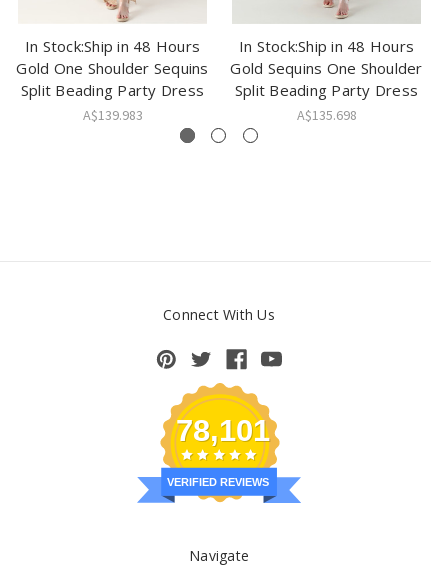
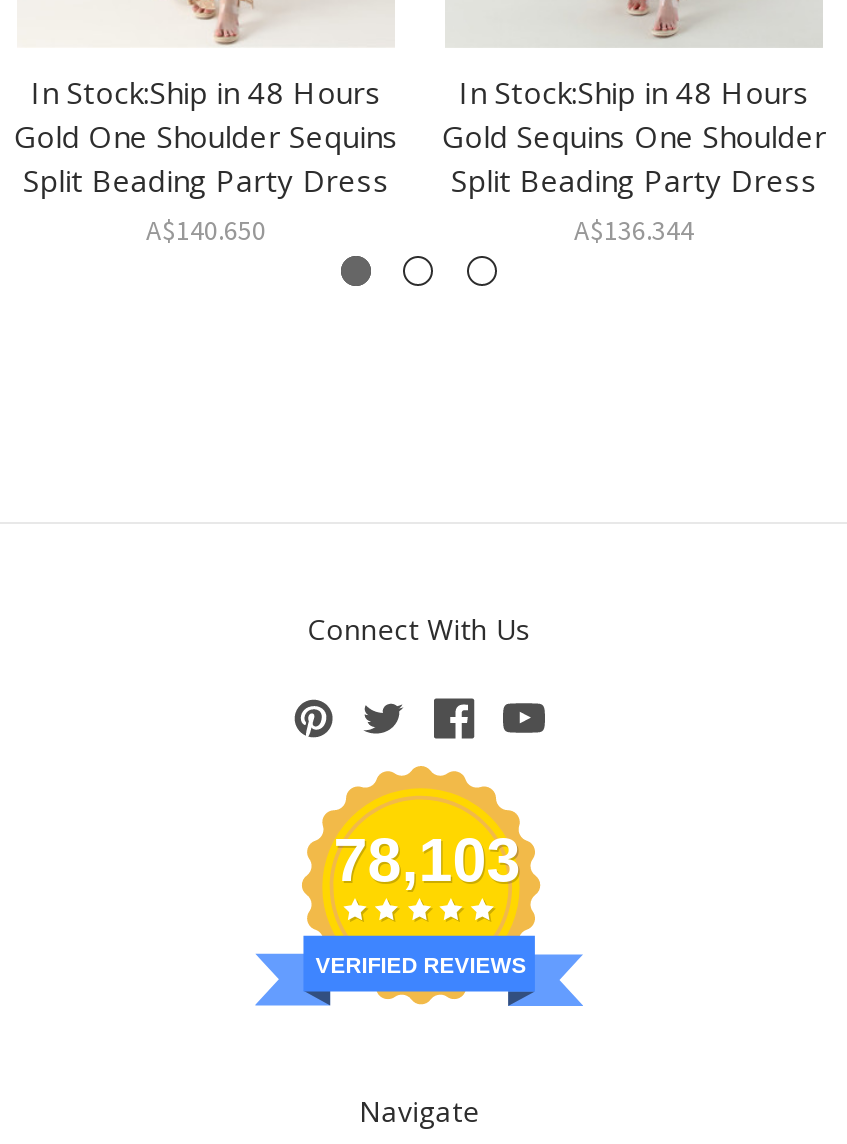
[82,106,142,124] A$139.983 -> [146,213,266,249] A$140.650
[296,106,356,124] A$135.698 -> [574,213,694,249] A$136.344
[176,413,270,448] 78,101 -> [332,826,519,895] 78,103

